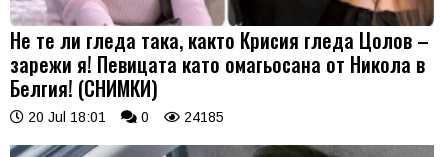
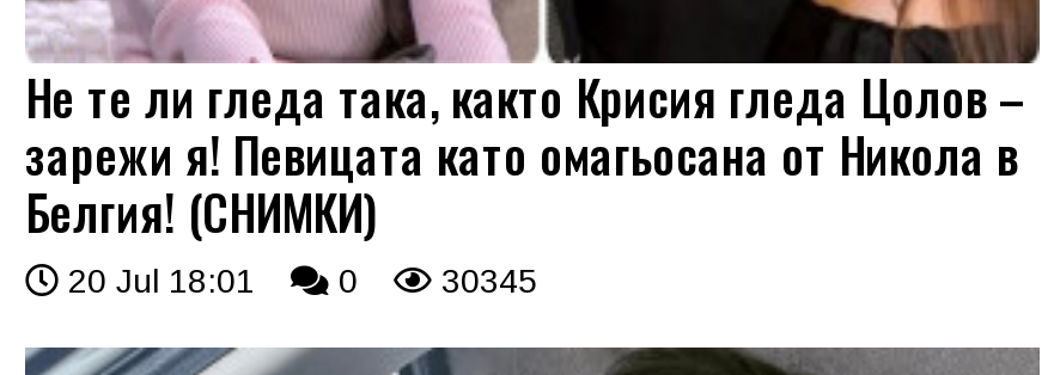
[24,109,224,125] 20 Jul 18:01 0 24185 -> [59,261,537,299] 20 Jul 18:01 0 30345

